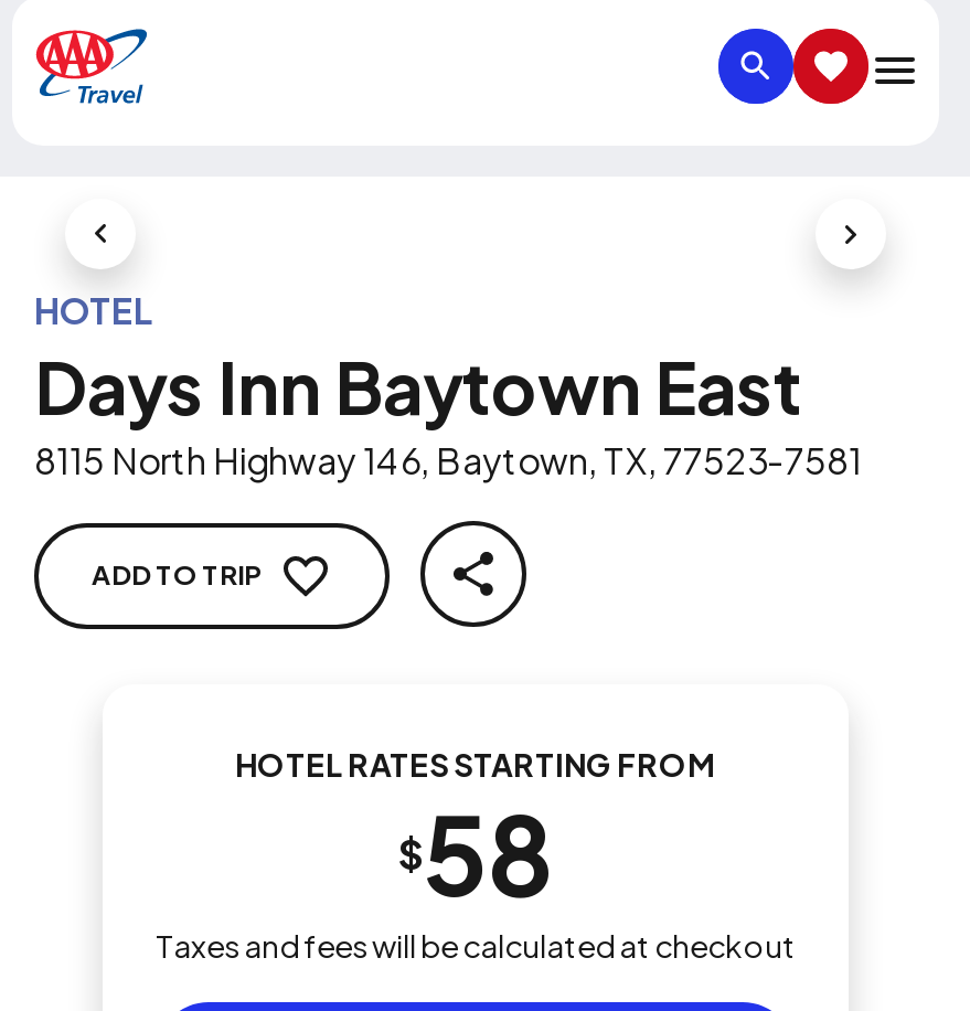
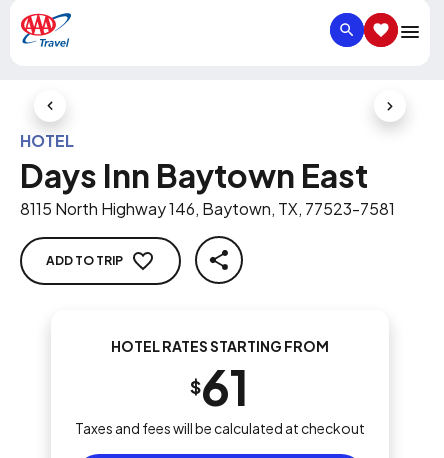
[398,786,553,920] $58 -> [190,356,249,417] $61

